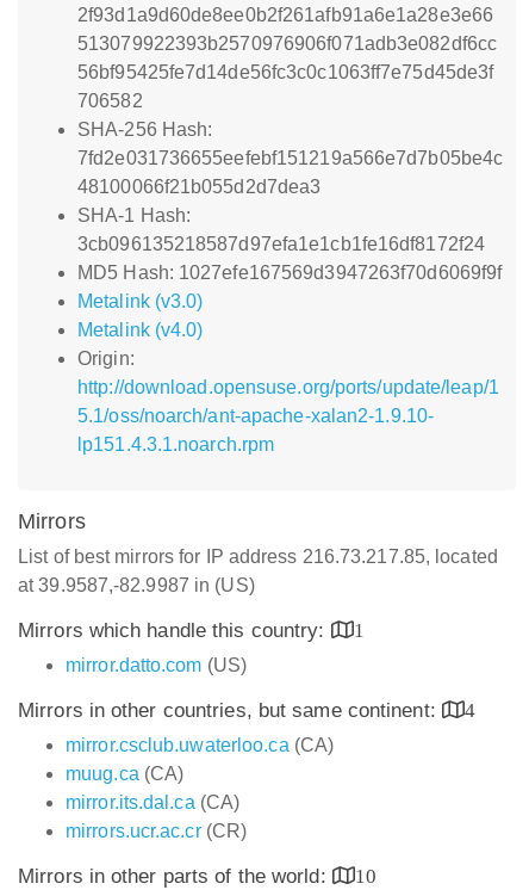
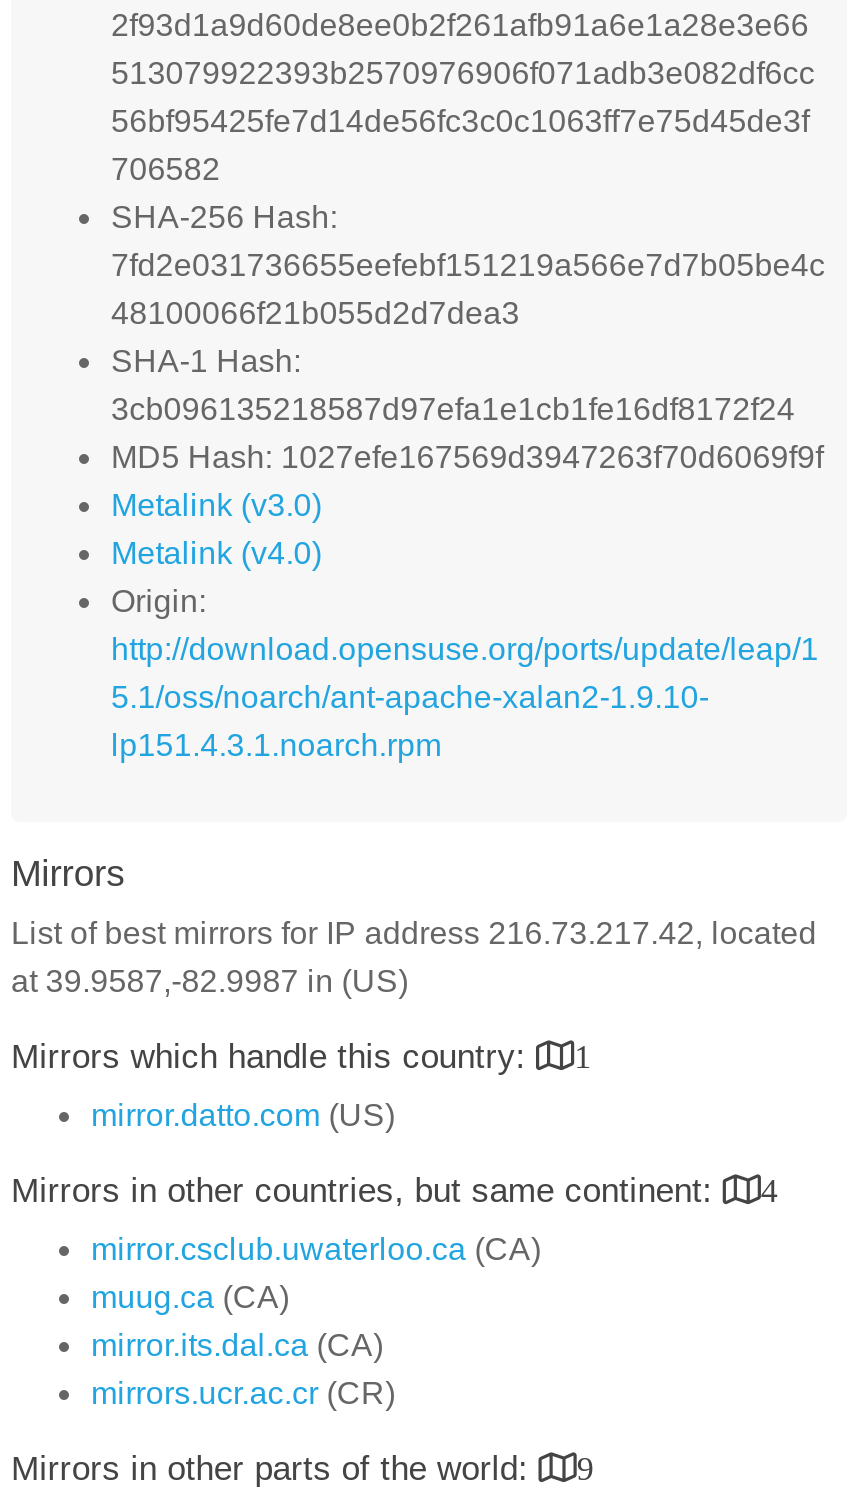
[18,546,498,567] List of best mirrors for IP address 216.73.217.85, located -> [11,916,817,950] List of best mirrors for IP address 216.73.217.42, located
[18,865,376,888] Mirrors in other parts of the world: 10 -> [11,1450,595,1488] Mirrors in other parts of the world: 9

